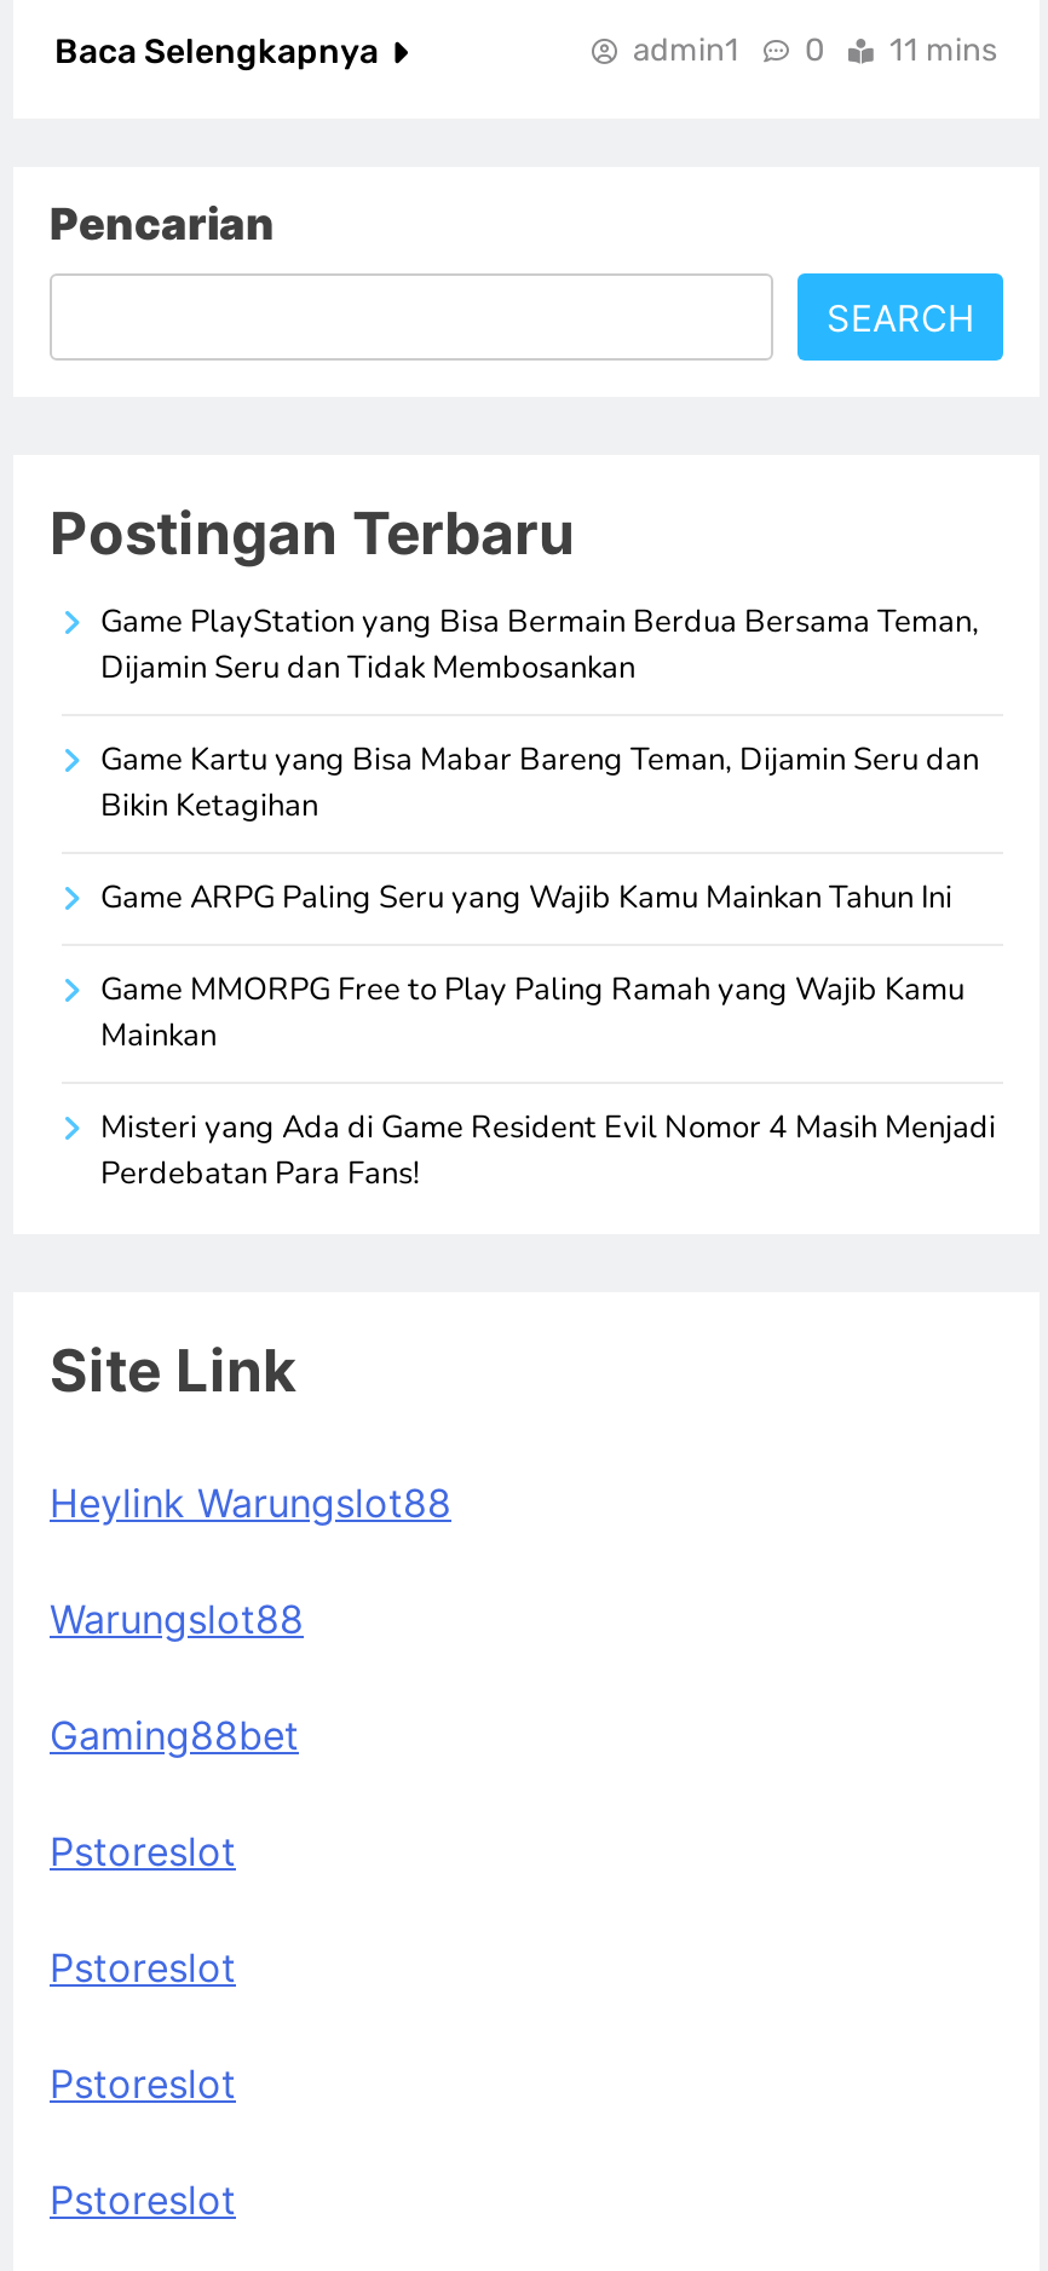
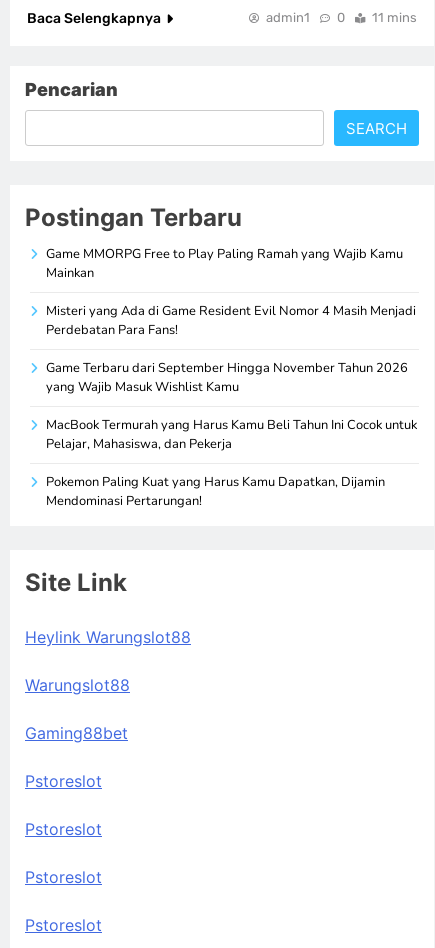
[100,599,979,919] Game PlayStation yang Bisa Bermain Berdua Bersama Teman, | Dijamin Seru dan Tidak Membosankan | Game Kartu yang Bisa Mabar Bareng Teman, Dijamin Seru dan | Bikin Ketagihan | Game ARPG Paling Seru yang Wajib Kamu Mainkan Tahun Ini -> none
moved [100,967,996,1194] -> [46,245,416,339]: Game MMORPG Free to Play Paling Ramah yang Wajib Kamu | Mainkan | Misteri yang Ada di Game Resident Evil Nomor 4 Masih Menjadi | Perdebatan Para Fans!
none -> [46,359,417,510] Game Terbaru dari September Hingga November Tahun 2026 | yang Wajib Masuk Wishlist Kamu | MacBook Termurah yang Harus Kamu Beli Tahun Ini Cocok untuk | Pelajar, Mahasiswa, dan Pekerja | Pokemon Paling Kuat yang Harus Kamu Dapatkan, Dijamin | Mendominasi Pertarungan!

